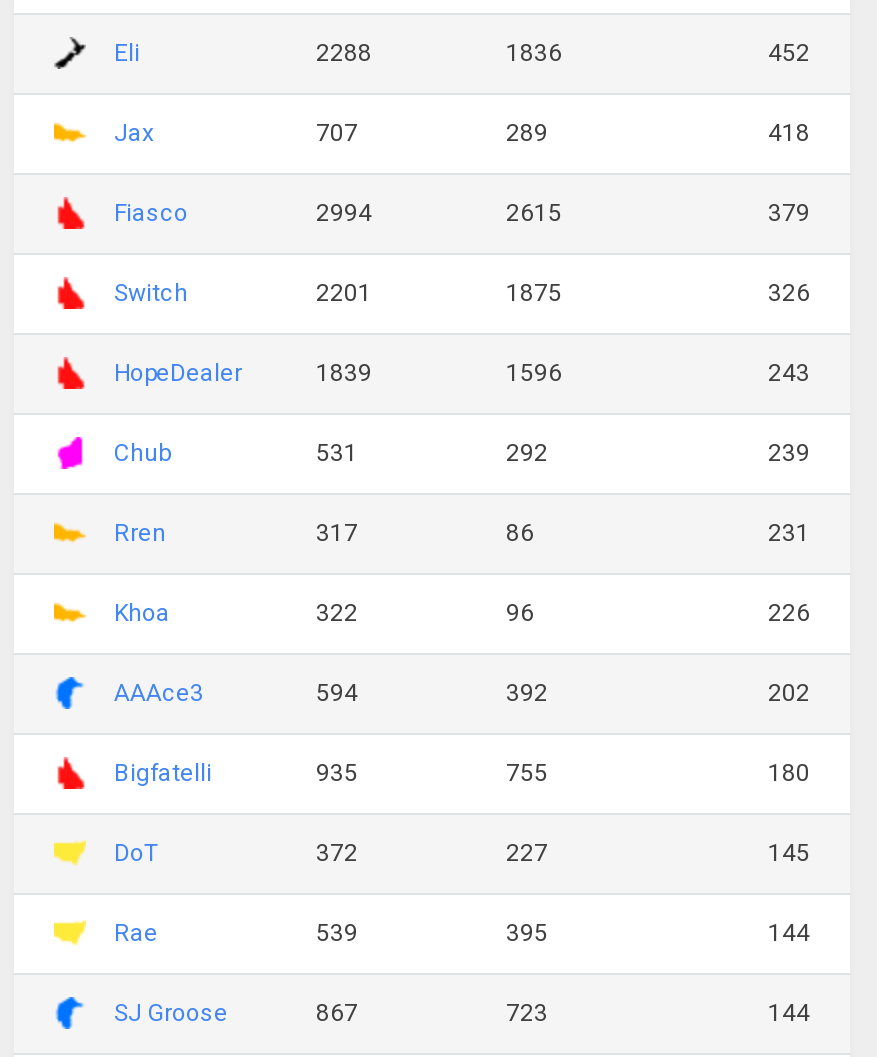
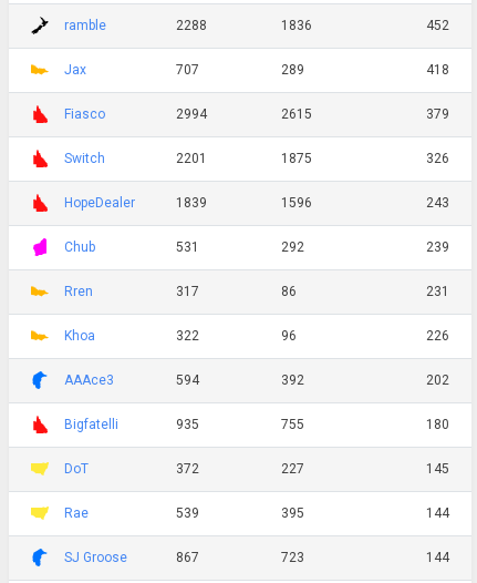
[114,38,140,66] Eli -> [64,17,106,33] ramble

